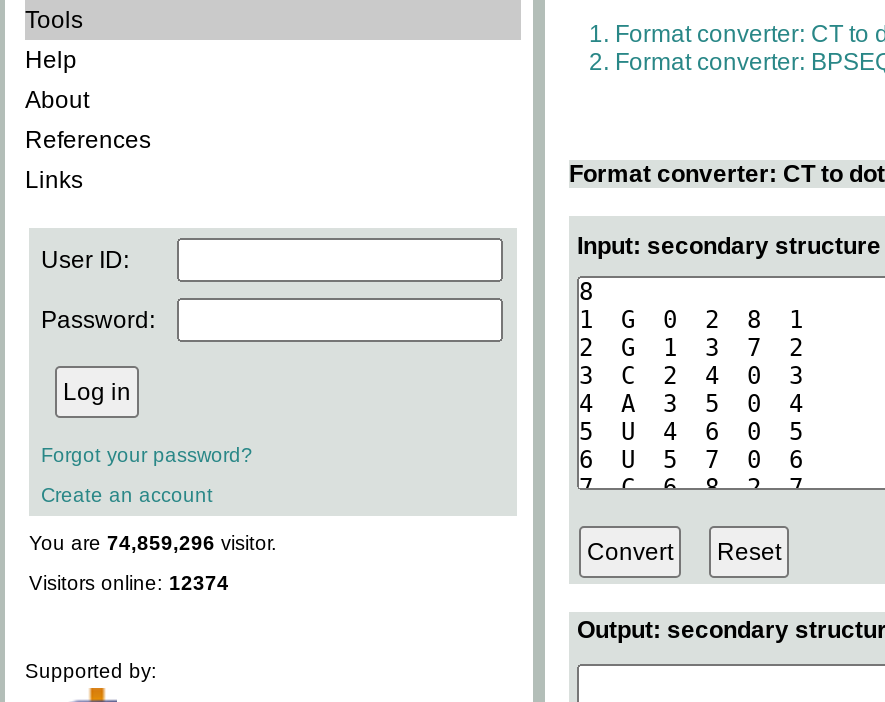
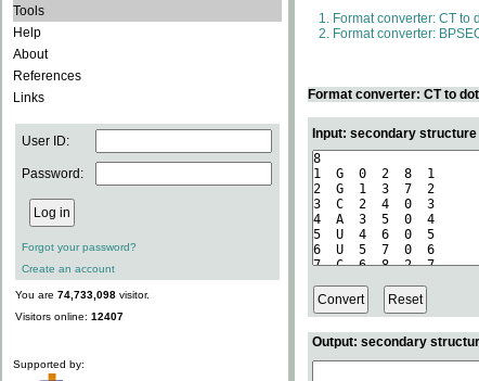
[29,532,277,554] You are 74,859,296 visitor. -> [15,289,150,301] You are 74,733,098 visitor.
[29,572,229,594] Visitors online: 12374 -> [15,310,124,322] Visitors online: 12407

